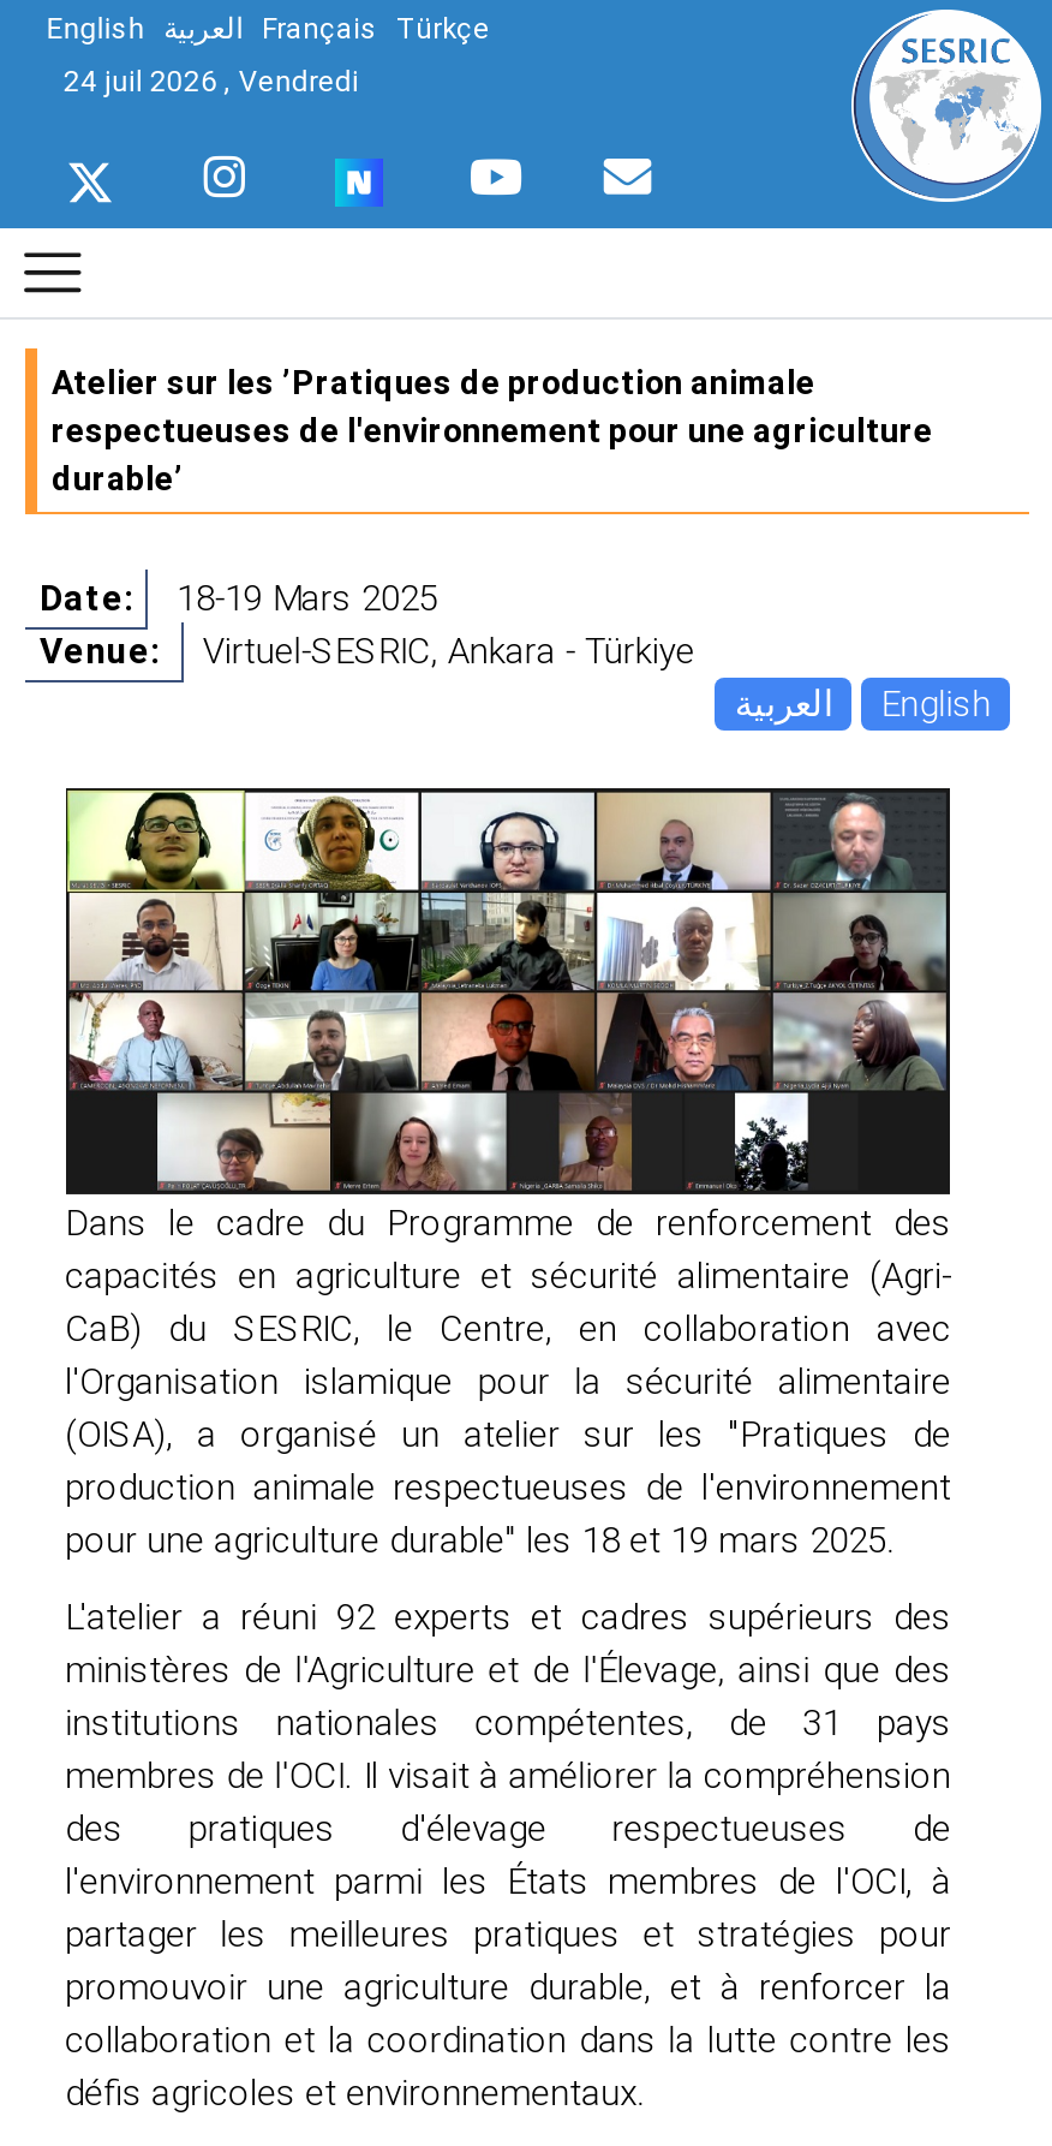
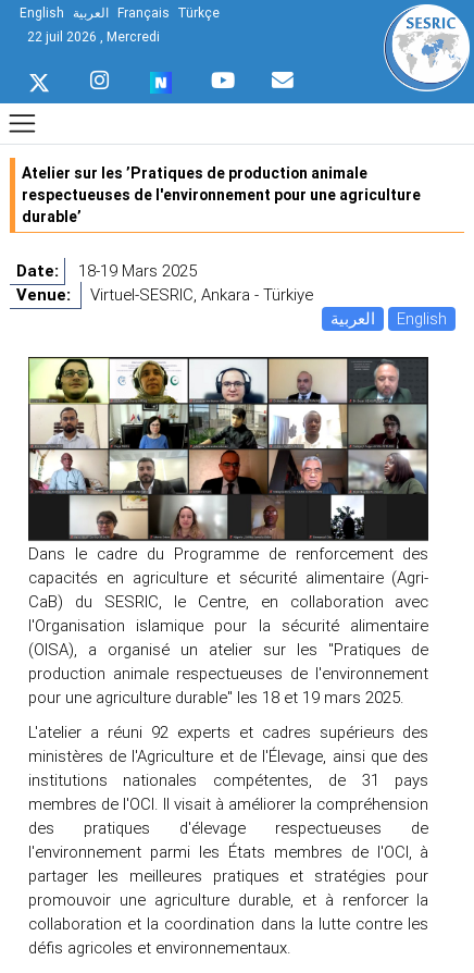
[63,62,359,99] 24 juil 2026 , Vendredi -> [27,28,160,45] 22 juil 2026 , Mercredi

